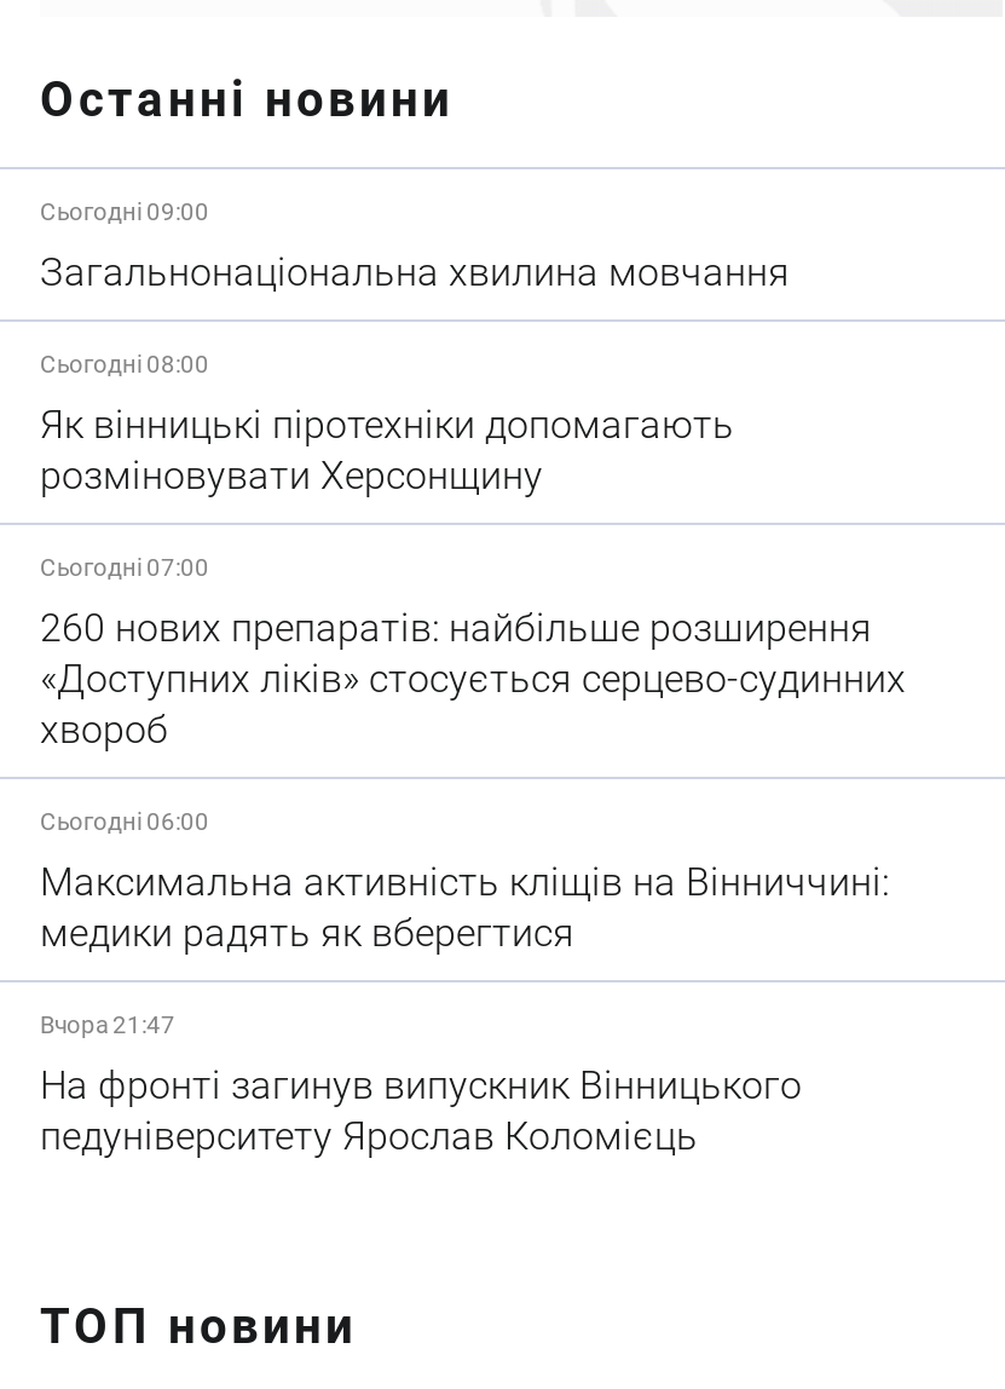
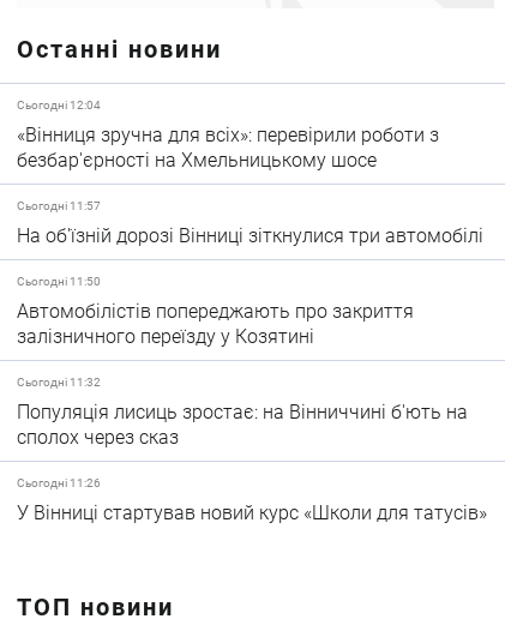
[40,195,790,296] Сьогодні 09:00 | Загальнонаціональна хвилина мовчання -> [17,96,439,172] Сьогодні 12:04 | «Вінниця зручна для всіх»: перевірили роботи з | безбар'єрності на Хмельницькому шосе
[40,347,734,499] Сьогодні 08:00 | Як вінницькі піротехніки допомагають | розміновувати Херсонщину -> [17,197,483,248] Сьогодні 11:57 | На об'їзній дорозі Вінниці зіткнулися три автомобілі
[40,550,906,754] Сьогодні 07:00 | 260 нових препаратів: найбільше розширення | «Доступних ліків» стосується серцево-судинних | хвороб -> [17,273,414,348] Сьогодні 11:50 | Автомобілістів попереджають про закриття | залізничного переїзду у Козятині
[40,804,889,957] Сьогодні 06:00 | Максимальна активність кліщів на Вінниччині: | медики радять як вберегтися -> [17,374,468,449] Сьогодні 11:32 | Популяція лисиць зростає: на Вінниччині б'ють на | сполох через сказ
[40,1008,802,1160] Вчора 21:47 | На фронті загинув випускник Вінницького | педуніверситету Ярослав Коломієць -> [17,474,487,525] Сьогодні 11:26 | У Вінниці стартував новий курс «Школи для татусів»

